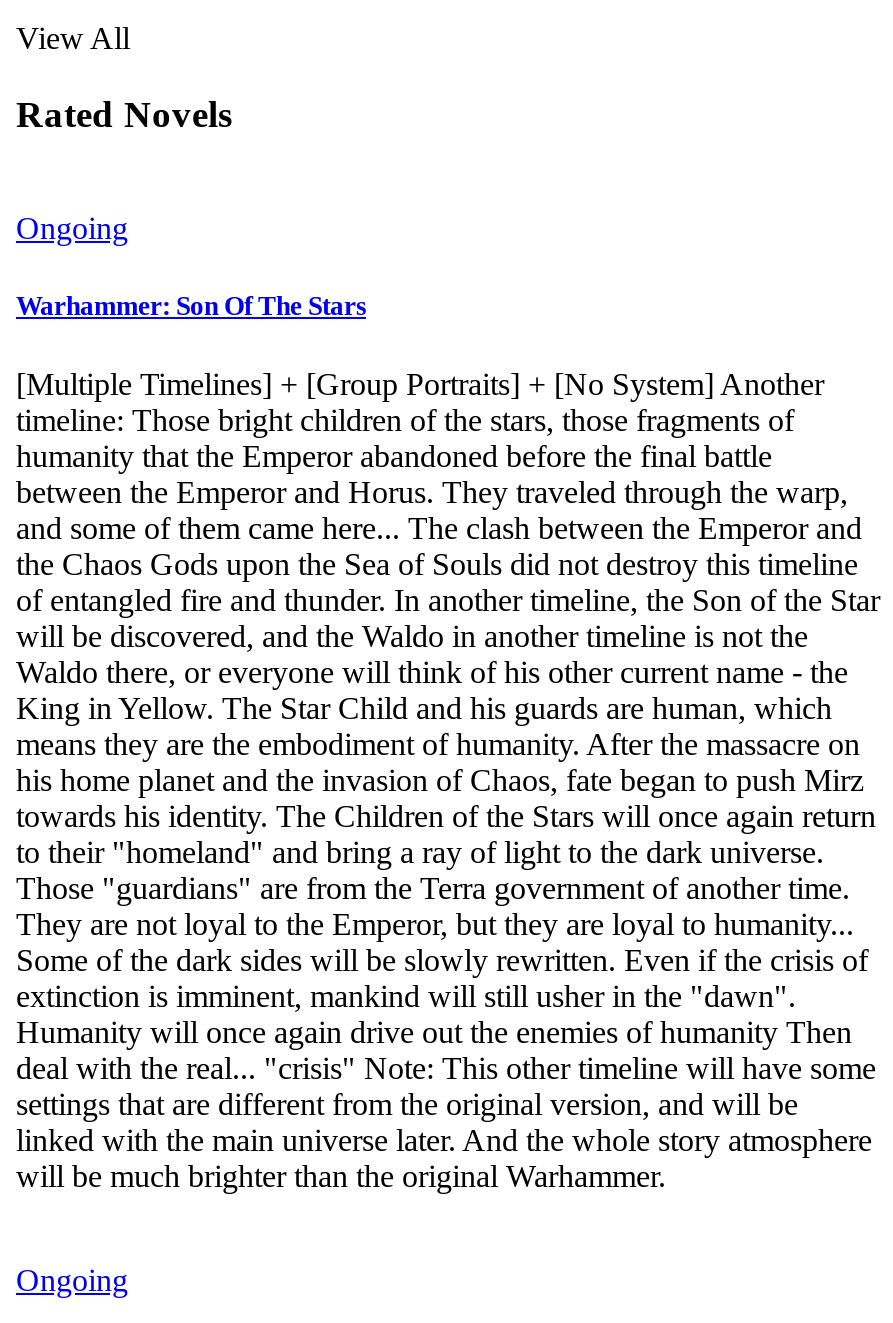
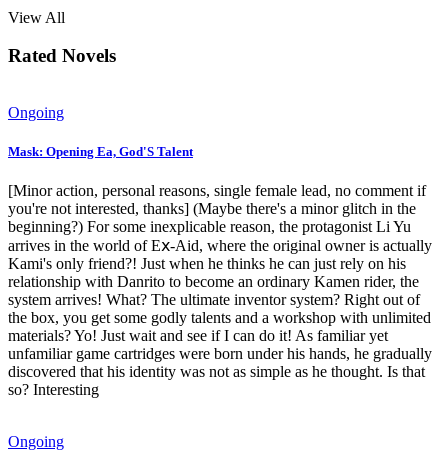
[16,292,366,322] Warhammer: Son Of The Stars -> [8,144,193,159] Mask: Opening Ea, God'S Talent
[16,368,880,1194] [Multiple Timelines] + [Group Portraits] + [No System] Another | timeline: Those bright children of the stars, those fragments of | humanity that the Emperor abandoned before the final battle | between the Emperor and Horus. They traveled through the warp, | and some of them came here... The clash between the Emperor and | the Chaos Gods upon the Sea of Souls did not destroy this timeline | of entangled fire and thunder. In another timeline, the Son of the Star | will be discovered, and the Waldo in another timeline is not the | Waldo there, or everyone will think of his other current name - the | King in Yellow. The Star Child and his guards are human, which | means they are the embodiment of humanity. After the massacre on | his home planet and the invasion of Chaos, fate began to push Mirz | towards his identity. The Children of the Stars will once again return | to their "homeland" and bring a ray of light to the dark universe. | Those "guardians" are from the Terra government of another time. | They are not loyal to the Emperor, but they are loyal to humanity... | Some of the dark sides will be slowly rewritten. Even if the crisis of | extinction is imminent, mankind will still usher in the "dawn". | Humanity will once again drive out the enemies of humanity Then | deal with the real... "crisis" Note: This other timeline will have some | settings that are different from the original version, and will be | linked with the main universe later. And the whole story atmosphere | will be much brighter than the original Warhammer. -> [8,182,432,398] [Minor action, personal reasons, single female lead, no comment if | you're not interested, thanks] (Maybe there's a minor glitch in the | beginning?) For some inexplicable reason, the protagonist Li Yu | arrives in the world of Eⅹ-Aid, where the original owner is actually | Kami's only friend?! Just when he thinks he can just rely on his | relationship with Danrito to become an ordinary Kamen rider, the | system arrives! What? The ultimate inventor system? Right out of | the box, you get some godly talents and a workshop with unlimited | materials? Yo! Just wait and see if I can do it! As familiar yet | unfamiliar game cartridges were born under his hands, he gradually | discovered that his identity was not as simple as he thought. Is that | so? Interesting

